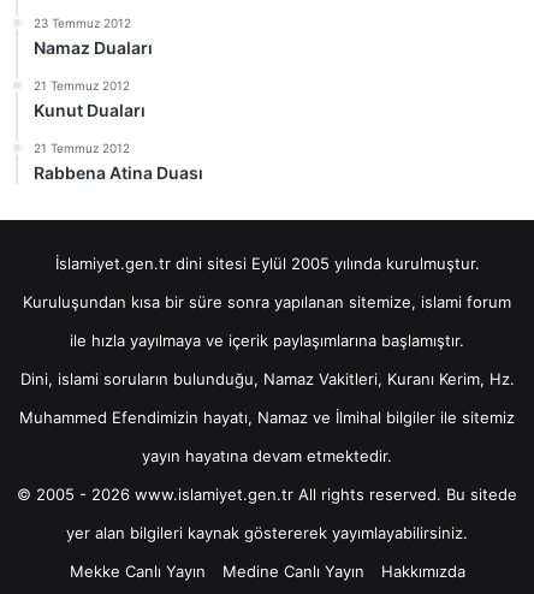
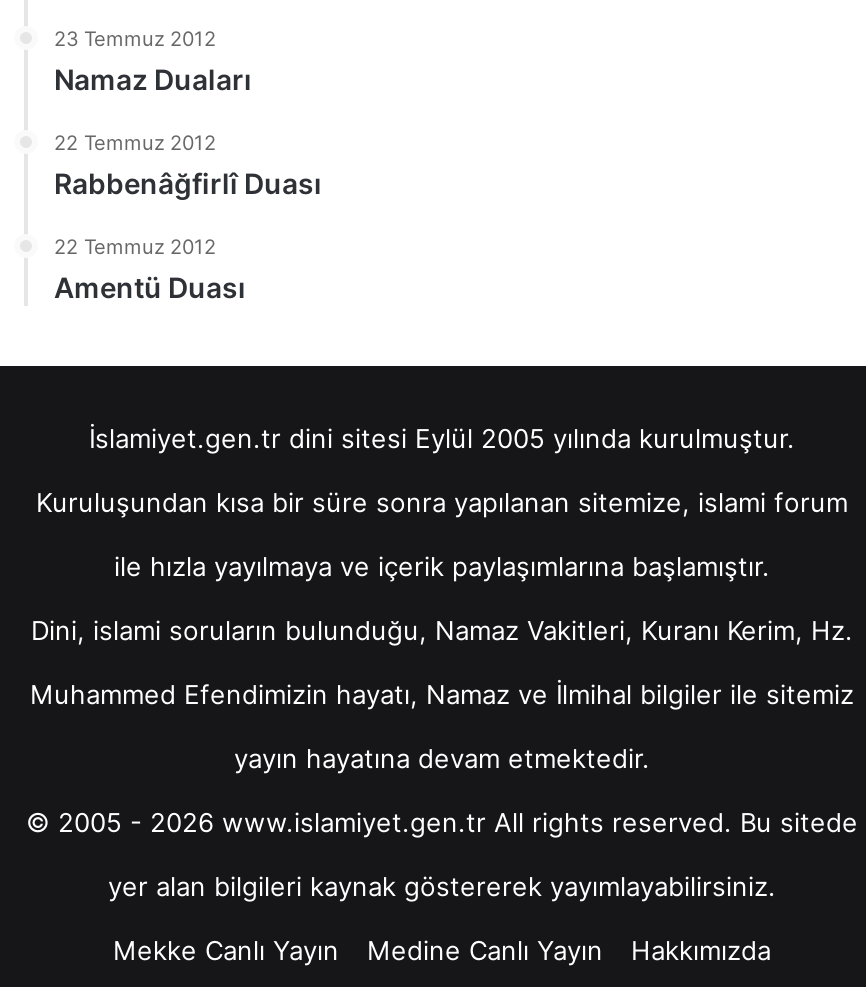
[34,78,146,120] 21 Temmuz 2012 | Kunut Duaları -> [54,130,322,200] 22 Temmuz 2012 | Rabbenâğfirlî Duası
[34,140,203,183] 21 Temmuz 2012 | Rabbena Atina Duası -> [54,234,246,304] 22 Temmuz 2012 | Amentü Duası

